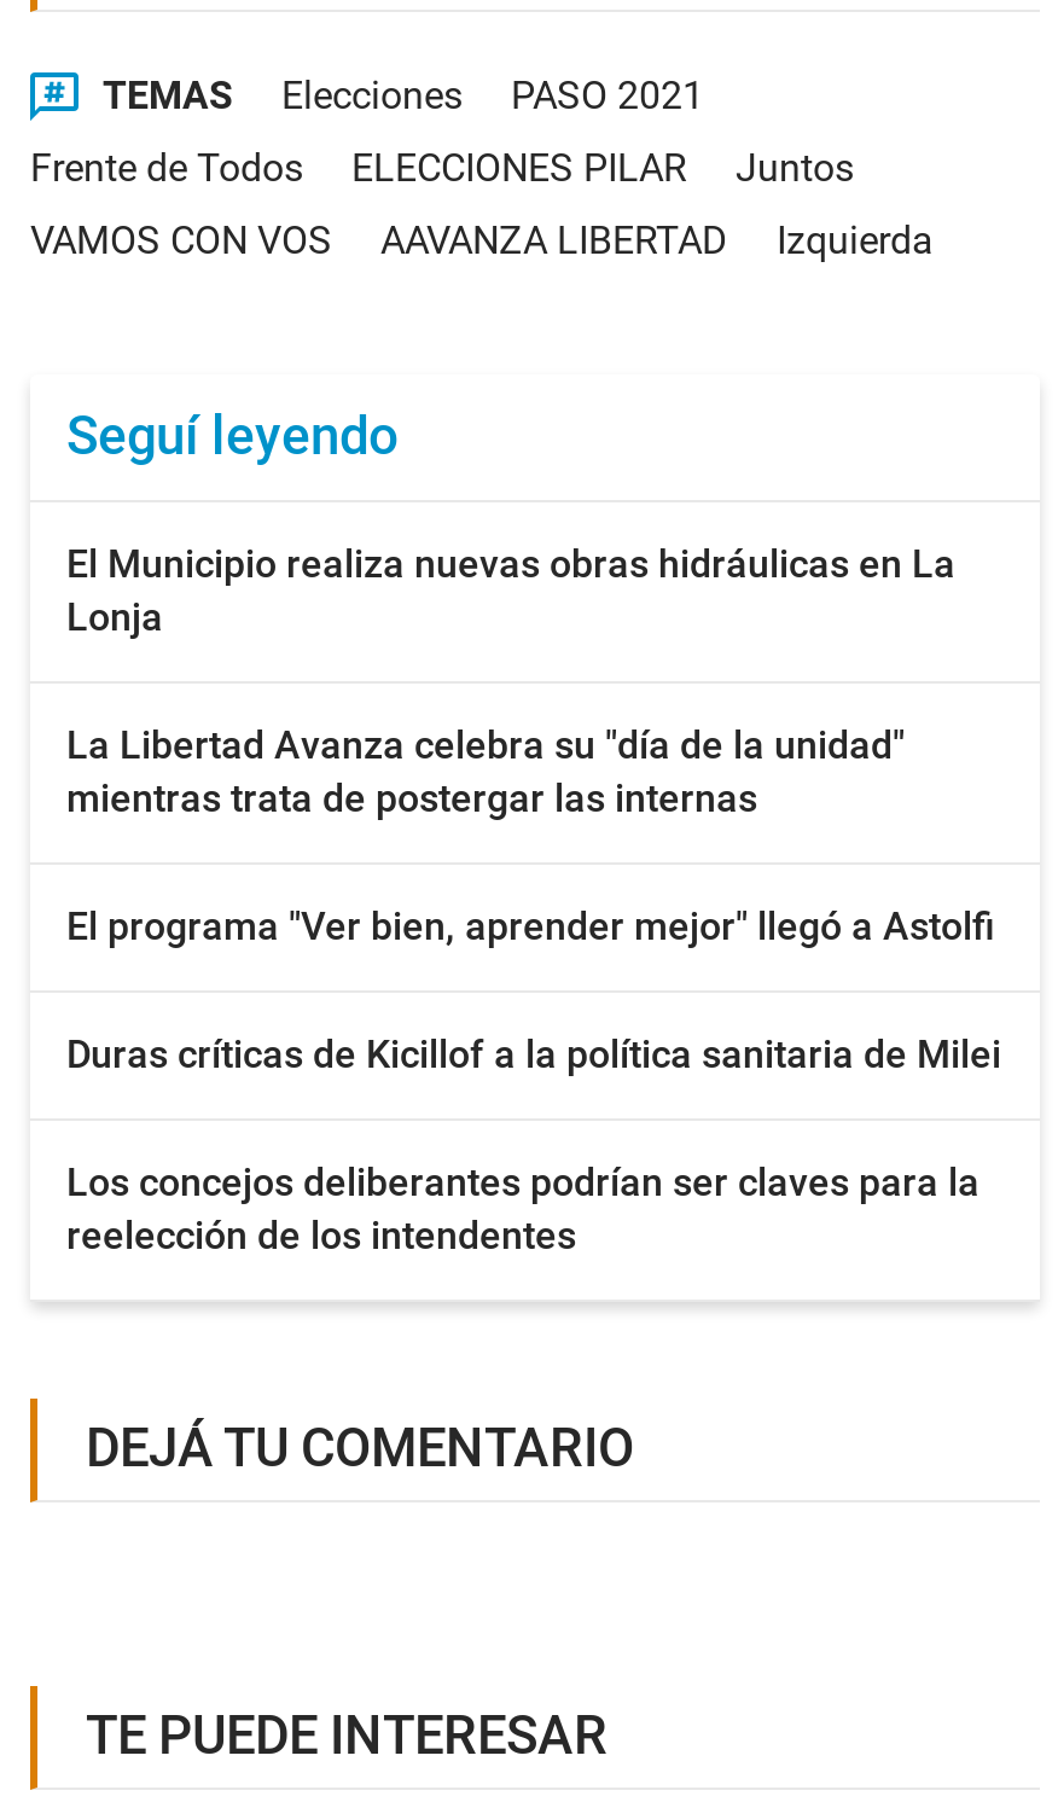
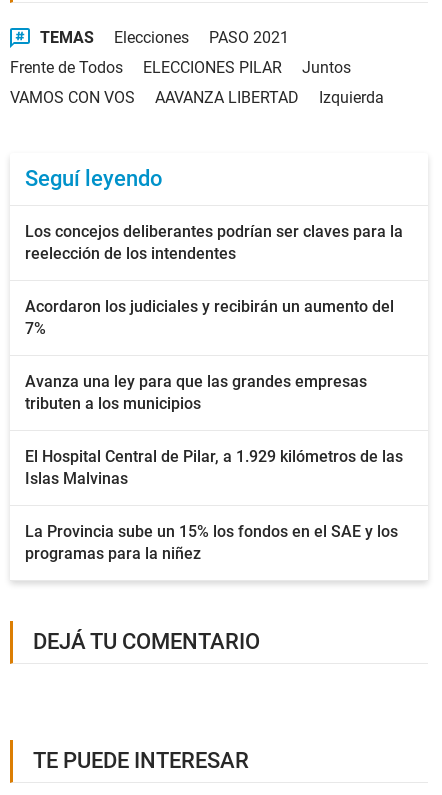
[66,541,1001,1077] El Municipio realiza nuevas obras hidráulicas en La | Lonja | La Libertad Avanza celebra su "día de la unidad" | mientras trata de postergar las internas | El programa "Ver bien, aprender mejor" llegó a Astolfi | Duras críticas de Kicillof a la política sanitaria de Milei -> none
moved [66,1159,979,1259] -> [25,222,403,263]: Los concejos deliberantes podrían ser claves para la | reelección de los intendentes
none -> [25,297,403,563] Acordaron los judiciales y recibirán un aumento del | 7% | Avanza una ley para que las grandes empresas | tributen a los municipios | El Hospital Central de Pilar, a 1.929 kilómetros de las | Islas Malvinas | La Provincia sube un 15% los fondos en el SAE y los | programas para la niñez

